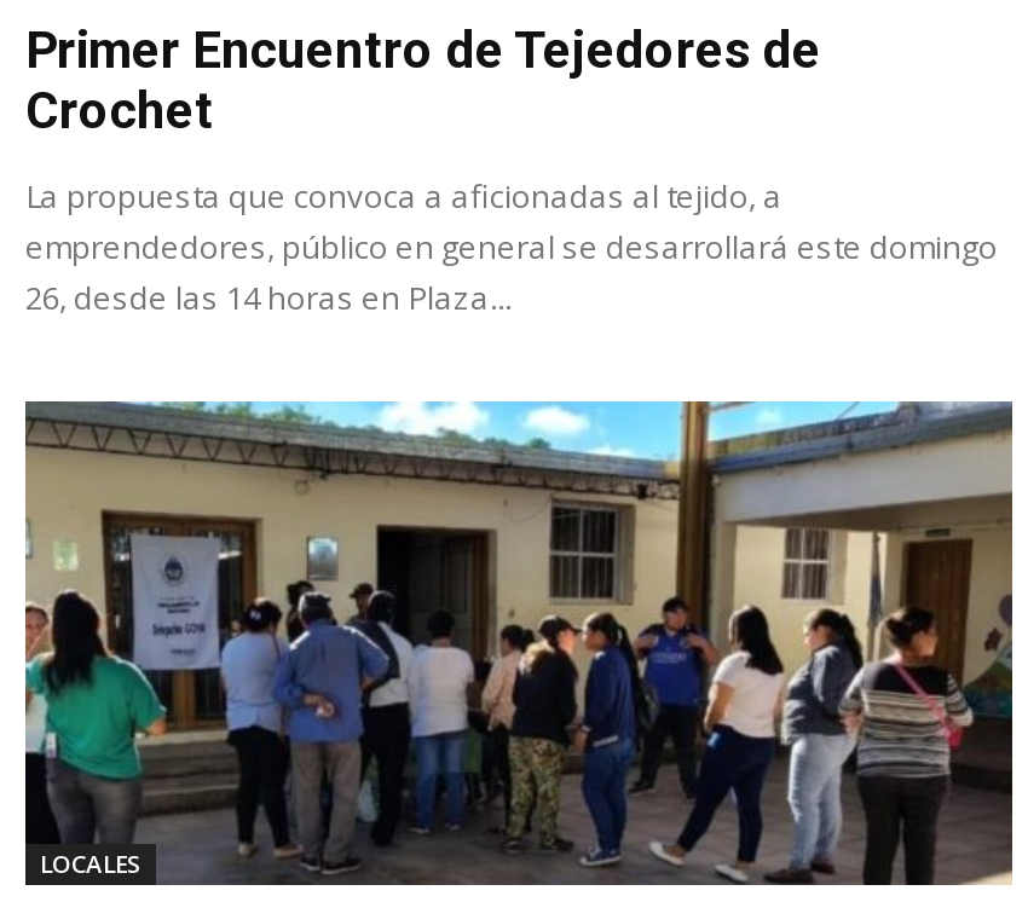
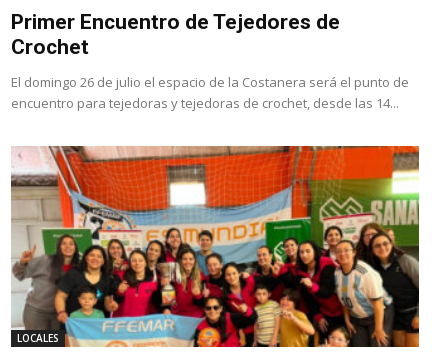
[25,173,998,318] La propuesta que convoca a aficionadas al tejido, a | emprendedores, público en general se desarrollará este domingo | 26, desde las 14 horas en Plaza... -> [11,73,409,112] El domingo 26 de julio el espacio de la Costanera será el punto de | encuentro para tejedoras y tejedoras de crochet, desde las 14...
[23,397,1015,887] [image] -> [11,145,420,348] [image]

